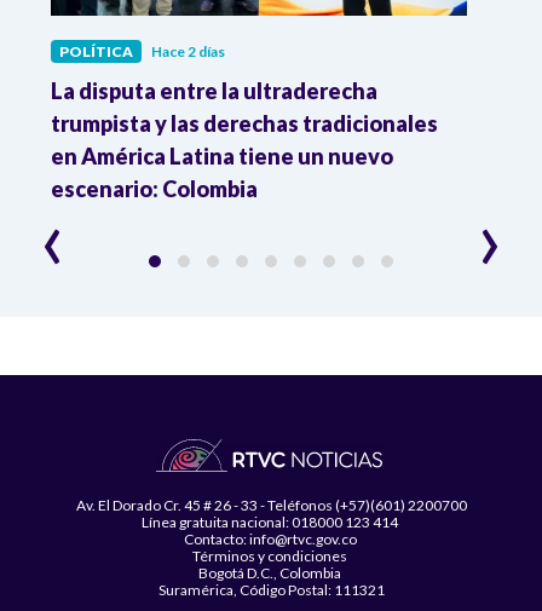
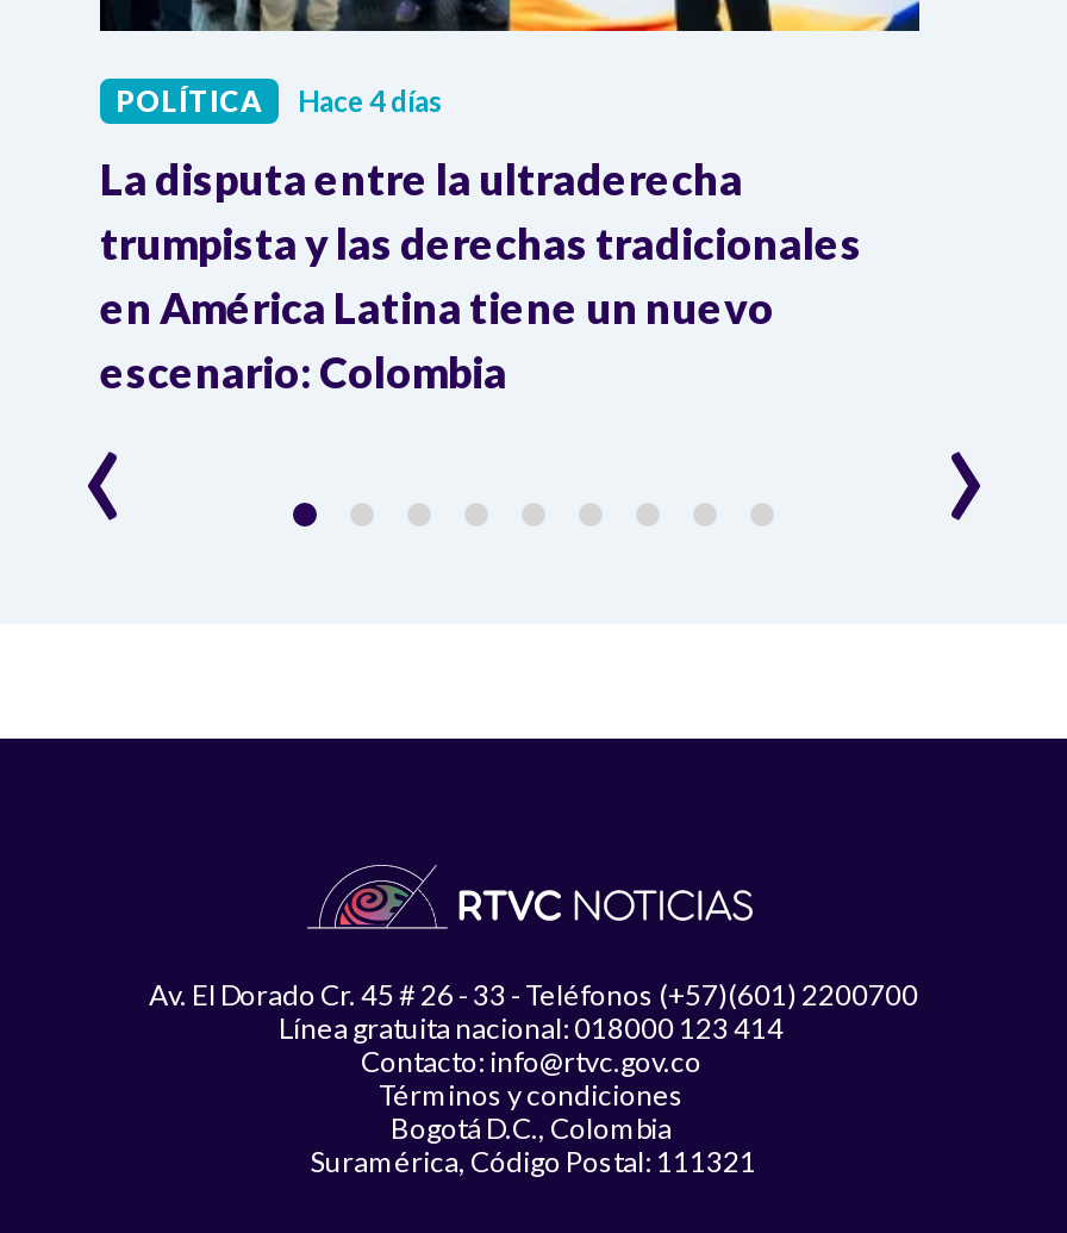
[59,42,225,60] POLÍTICA Hace 2 días -> [117,82,443,118] POLÍTICA Hace 4 días

